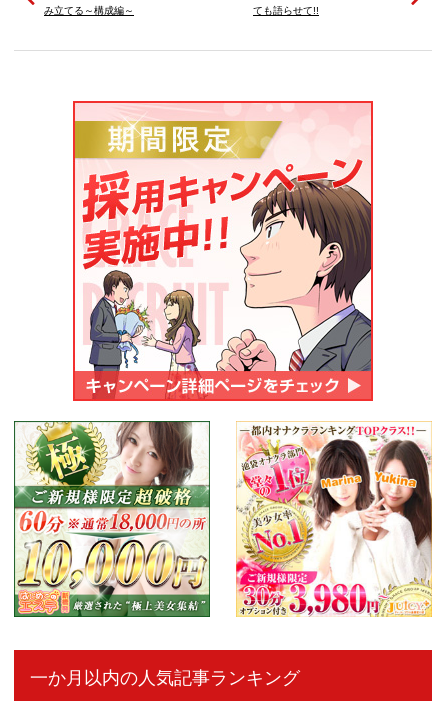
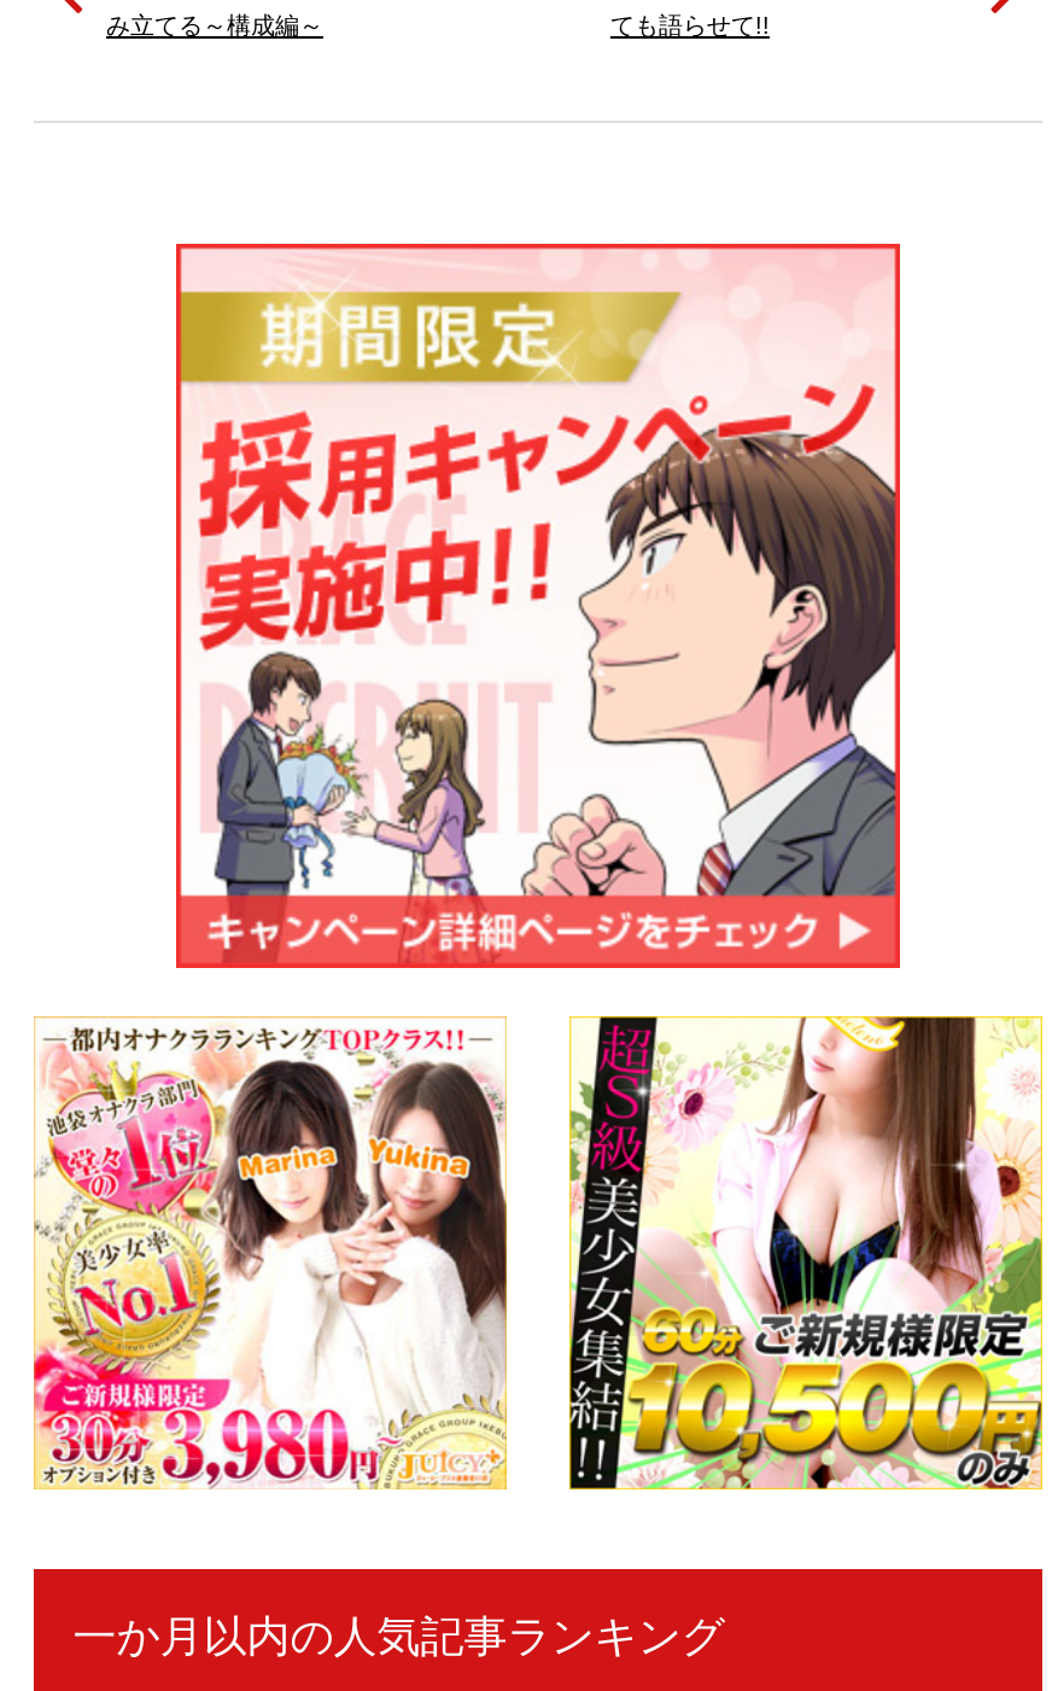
[13,420,211,618] [image] -> [31,1016,509,1492] [image]
[235,421,433,617] [image] -> [567,1014,1045,1492] [image]

